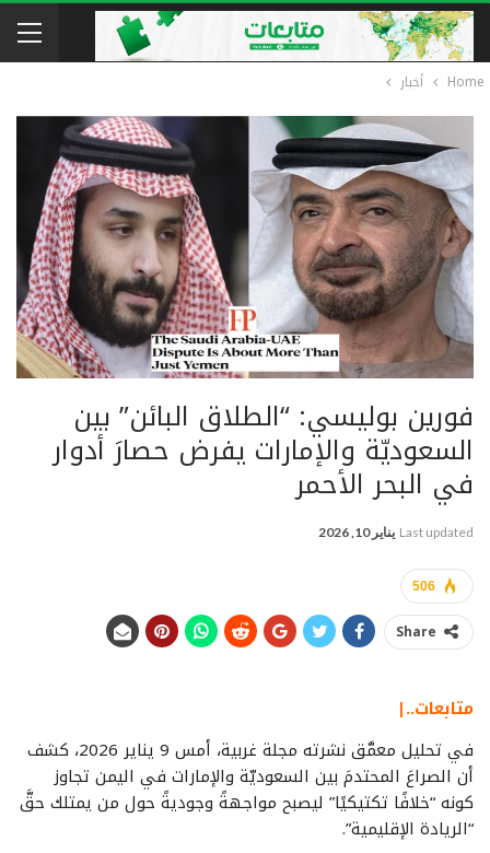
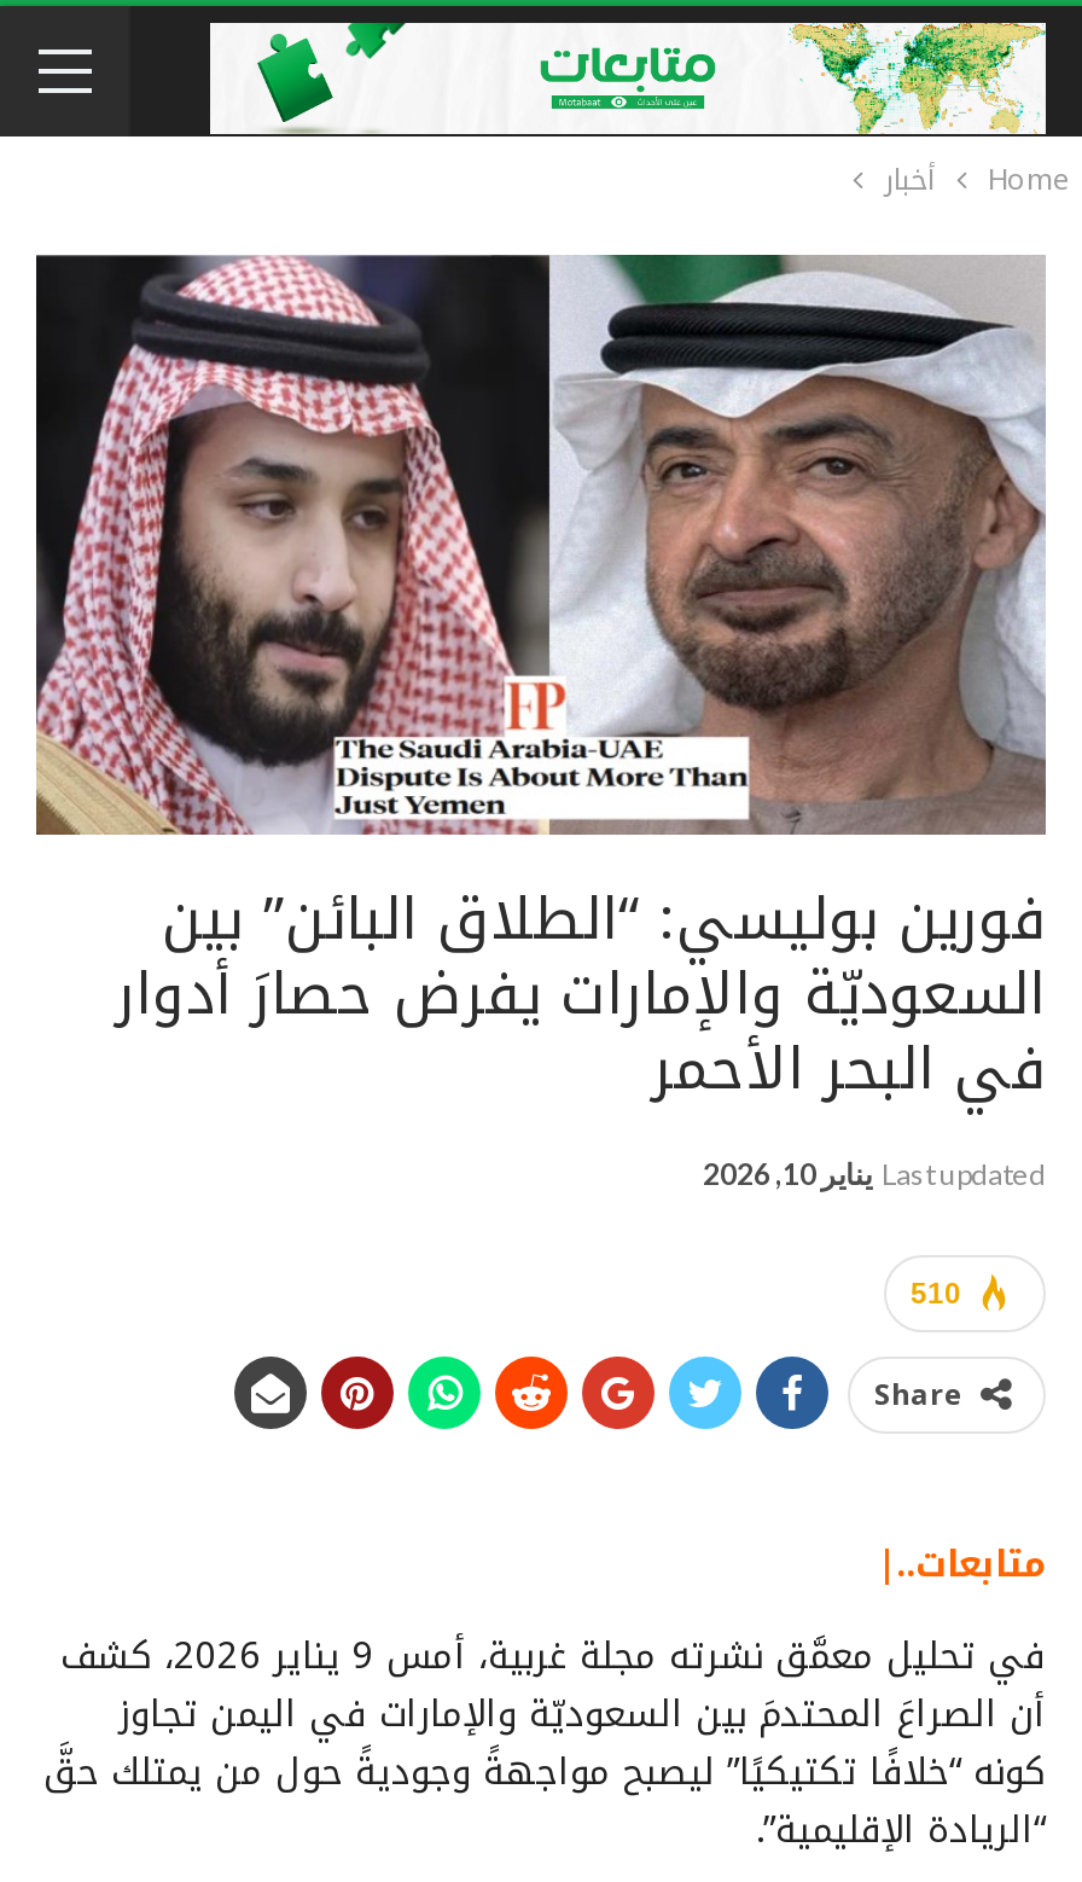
[412,579,435,594] 506 -> [911,1278,961,1312] 510

